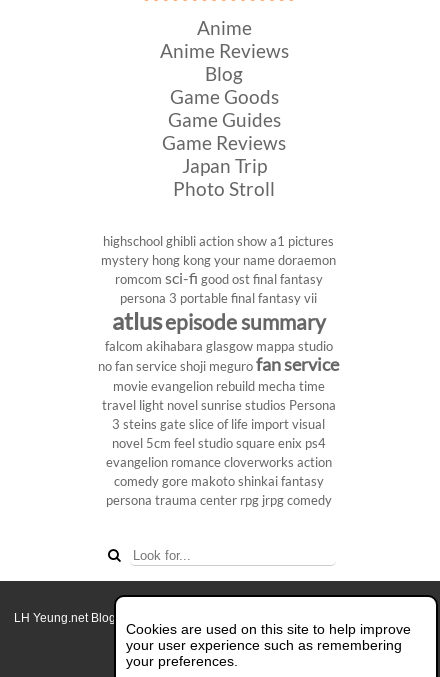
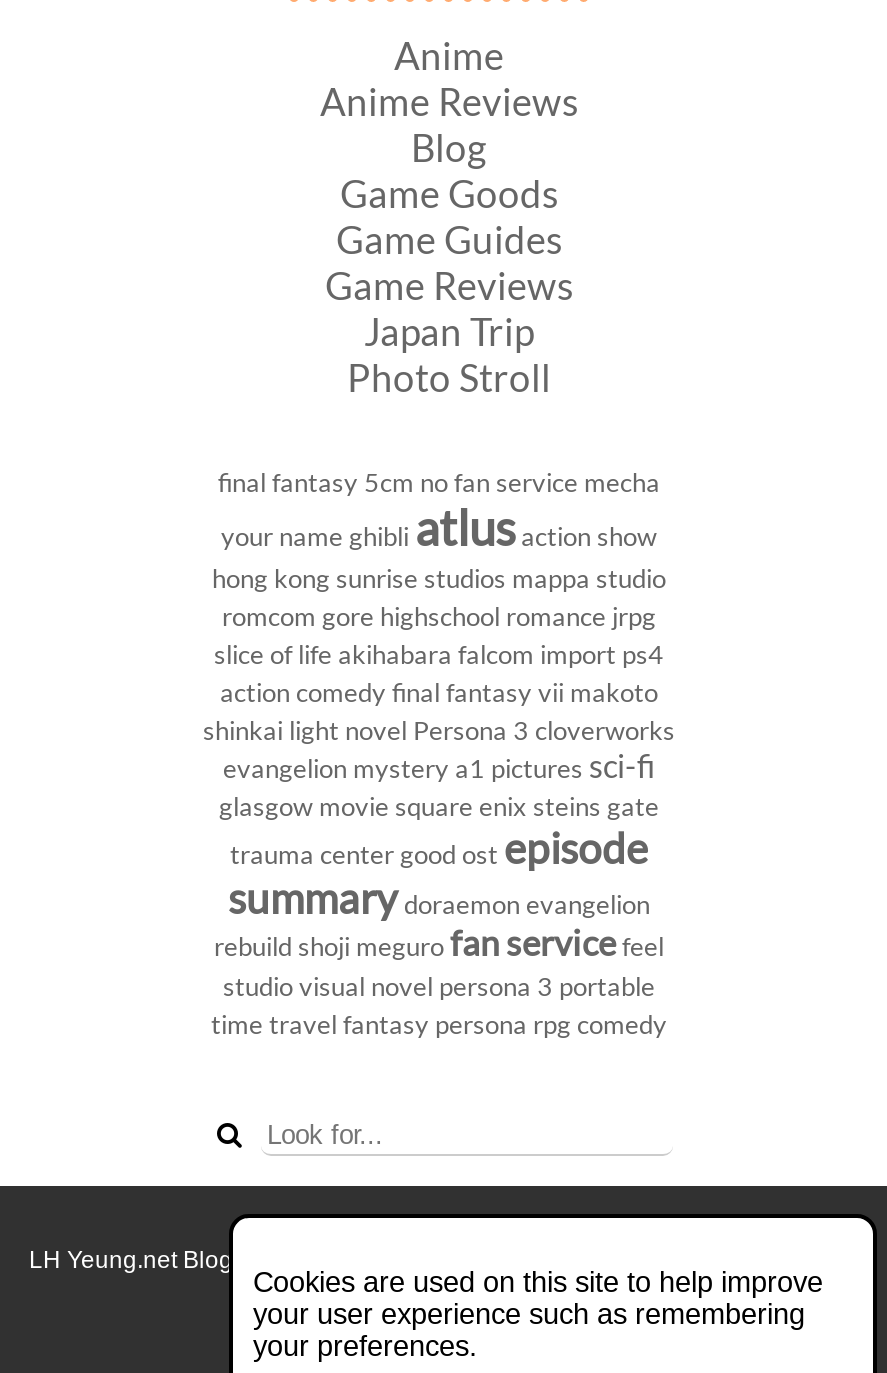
[98,233,339,508] highschool ghibli action show a1 pictures | mystery hong kong your name doraemon | romcom sci-fi good ost final fantasy | persona 3 portable final fantasy vii | atlus episode summary | falcom akihabara glasgow mappa studio | no fan service shoji meguro fan service | movie evangelion rebuild mecha time | travel light novel sunrise studios Persona | 3 steins gate slice of life import visual | novel 5cm feel studio square enix ps4 | evangelion romance cloverworks action | comedy gore makoto shinkai fantasy | persona trauma center rpg jrpg comedy -> [203,466,675,1040] final fantasy 5cm no fan service mecha | your name ghibli atlus action show | hong kong sunrise studios mappa studio | romcom gore highschool romance jrpg | slice of life akihabara falcom import ps4 | action comedy final fantasy vii makoto | shinkai light novel Persona 3 cloverworks | evangelion mystery a1 pictures sci-fi | glasgow movie square enix steins gate | trauma center good ost episode | summary doraemon evangelion | rebuild shoji meguro fan service feel | studio visual novel persona 3 portable | time travel fantasy persona rpg comedy

